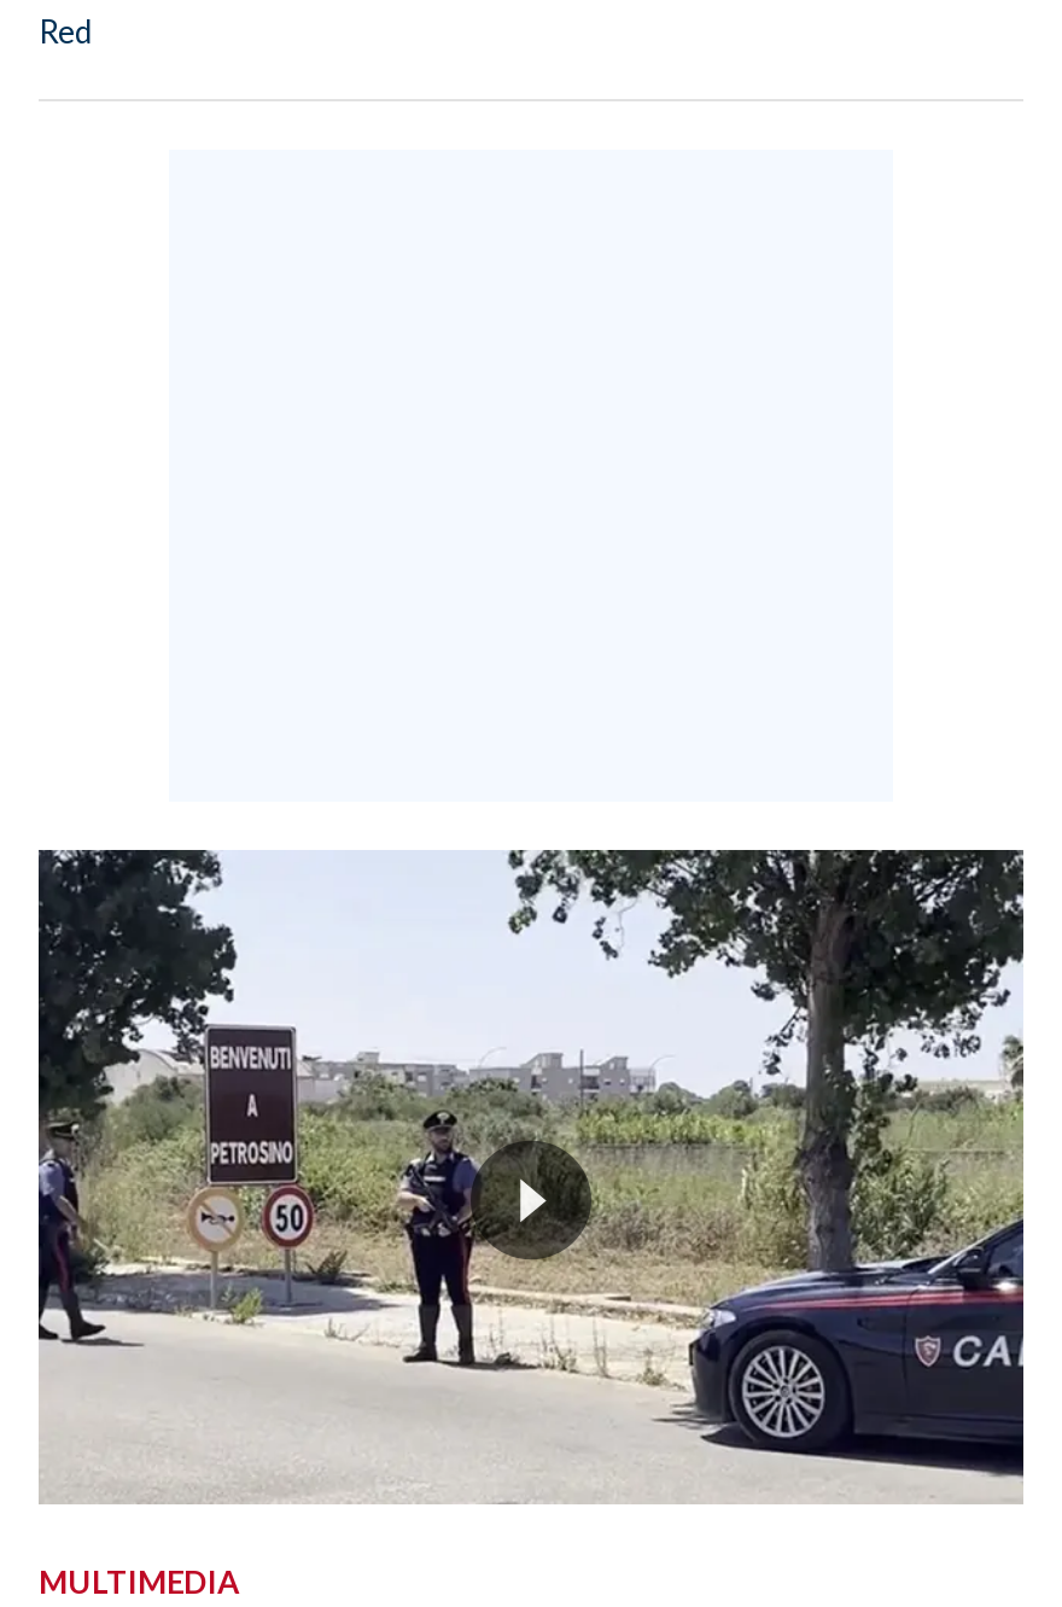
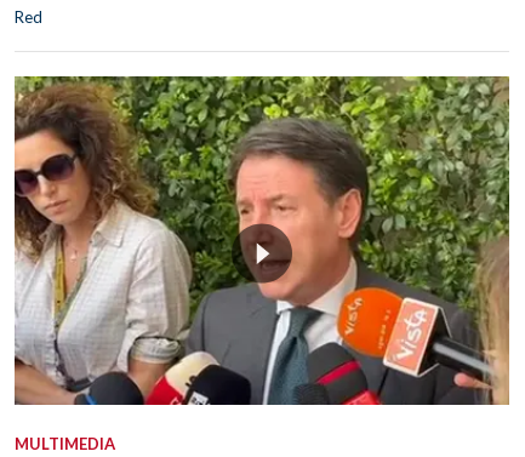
[36,846,1026,1503] [image] -> [13,75,510,406] [image]

